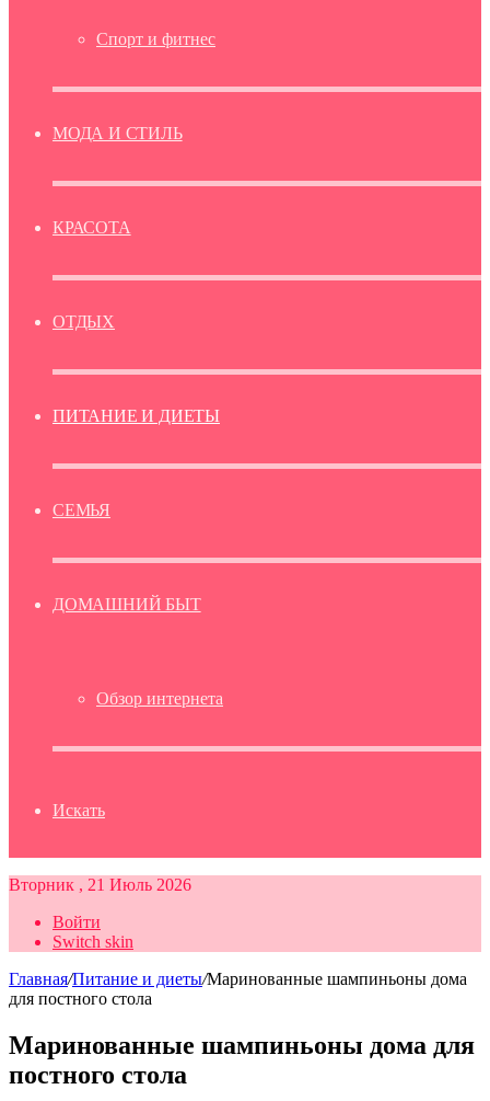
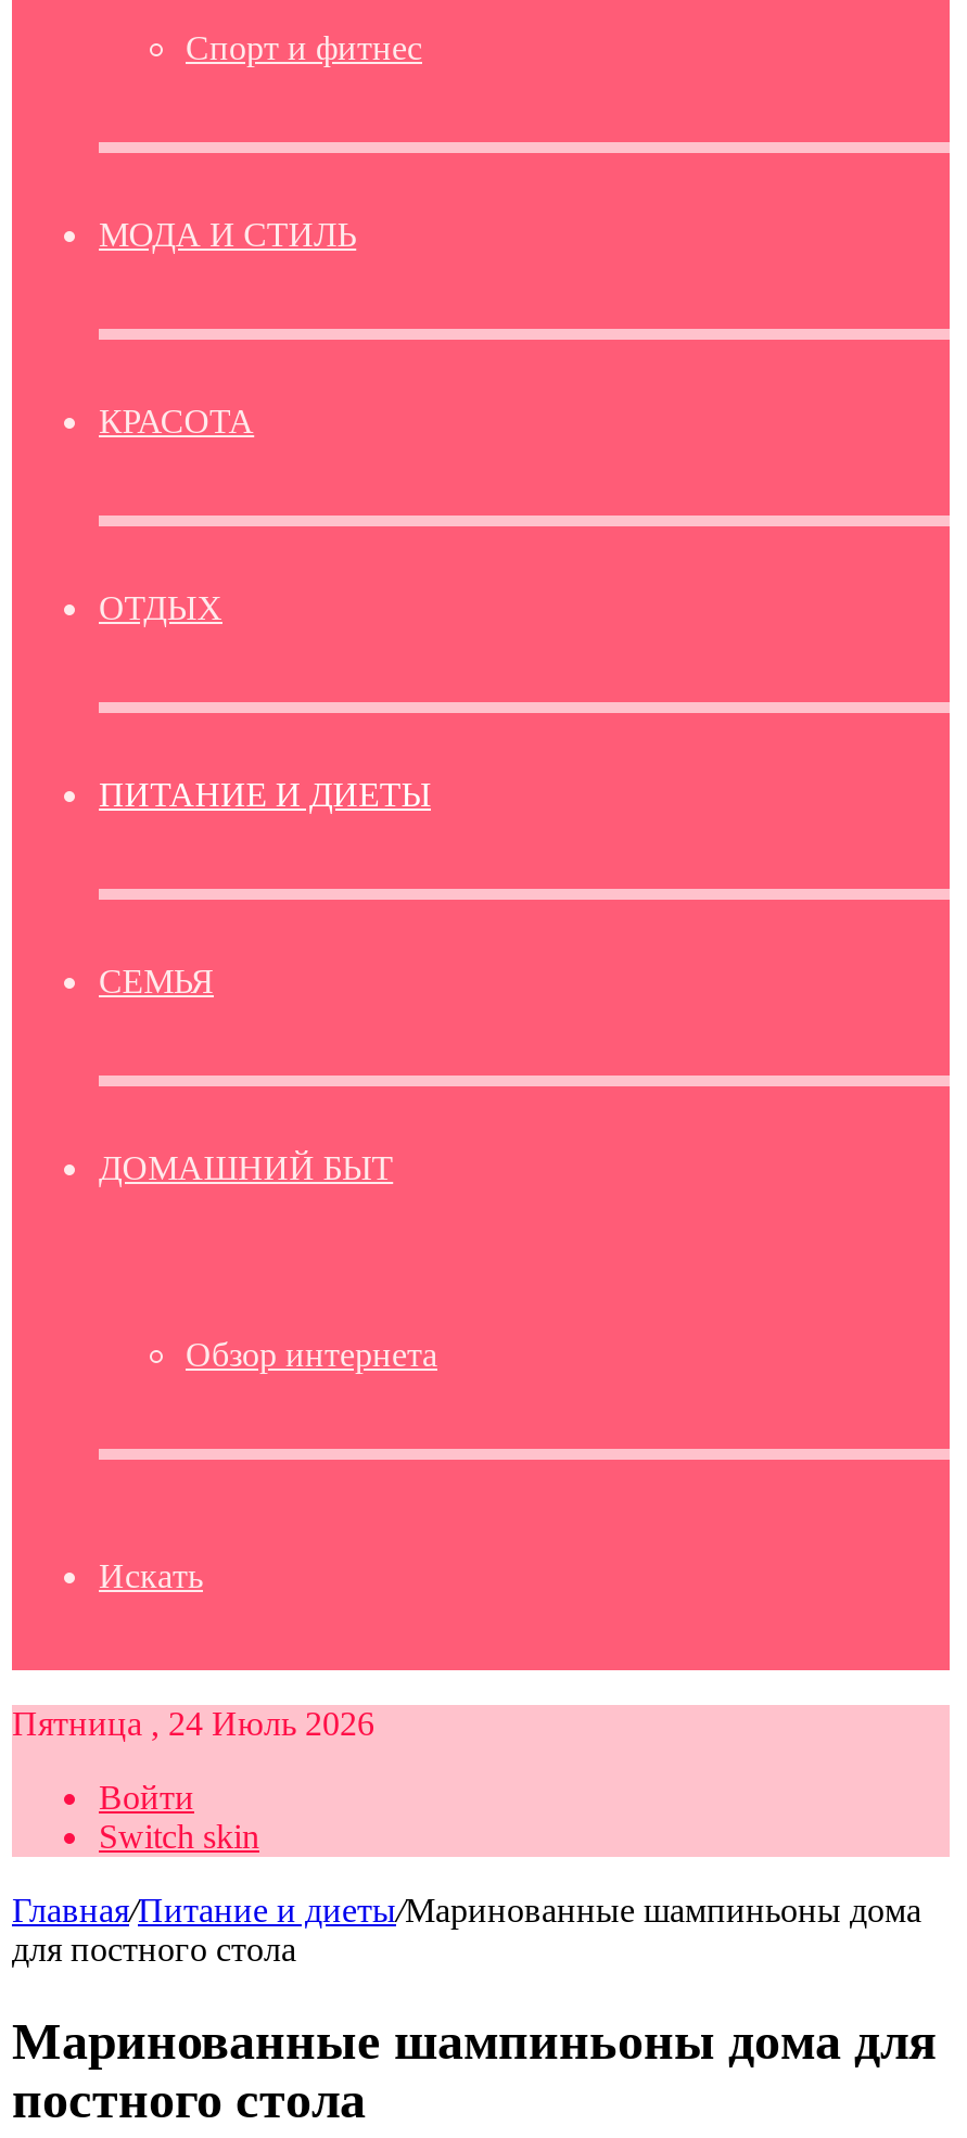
[9,875,191,894] Вторник , 21 Июль 2026 -> [12,1705,374,1742] Пятница , 24 Июль 2026

